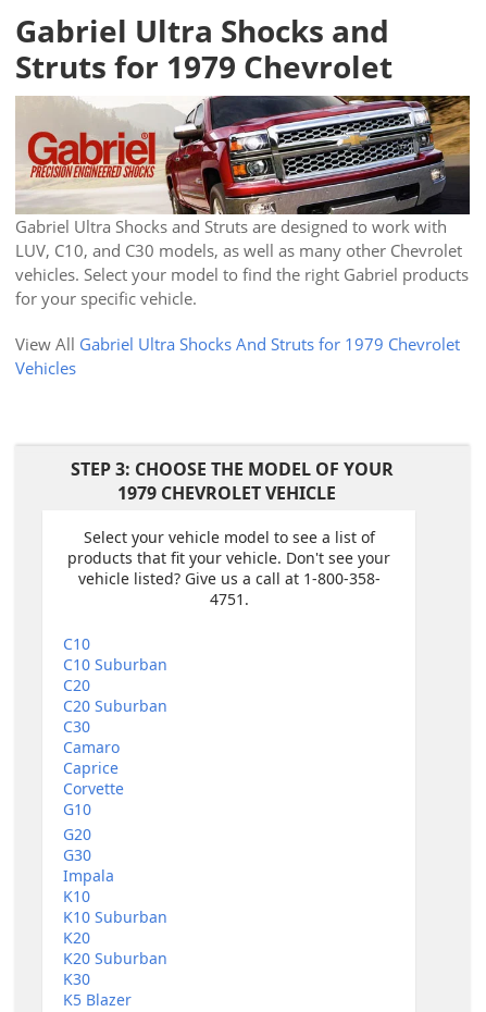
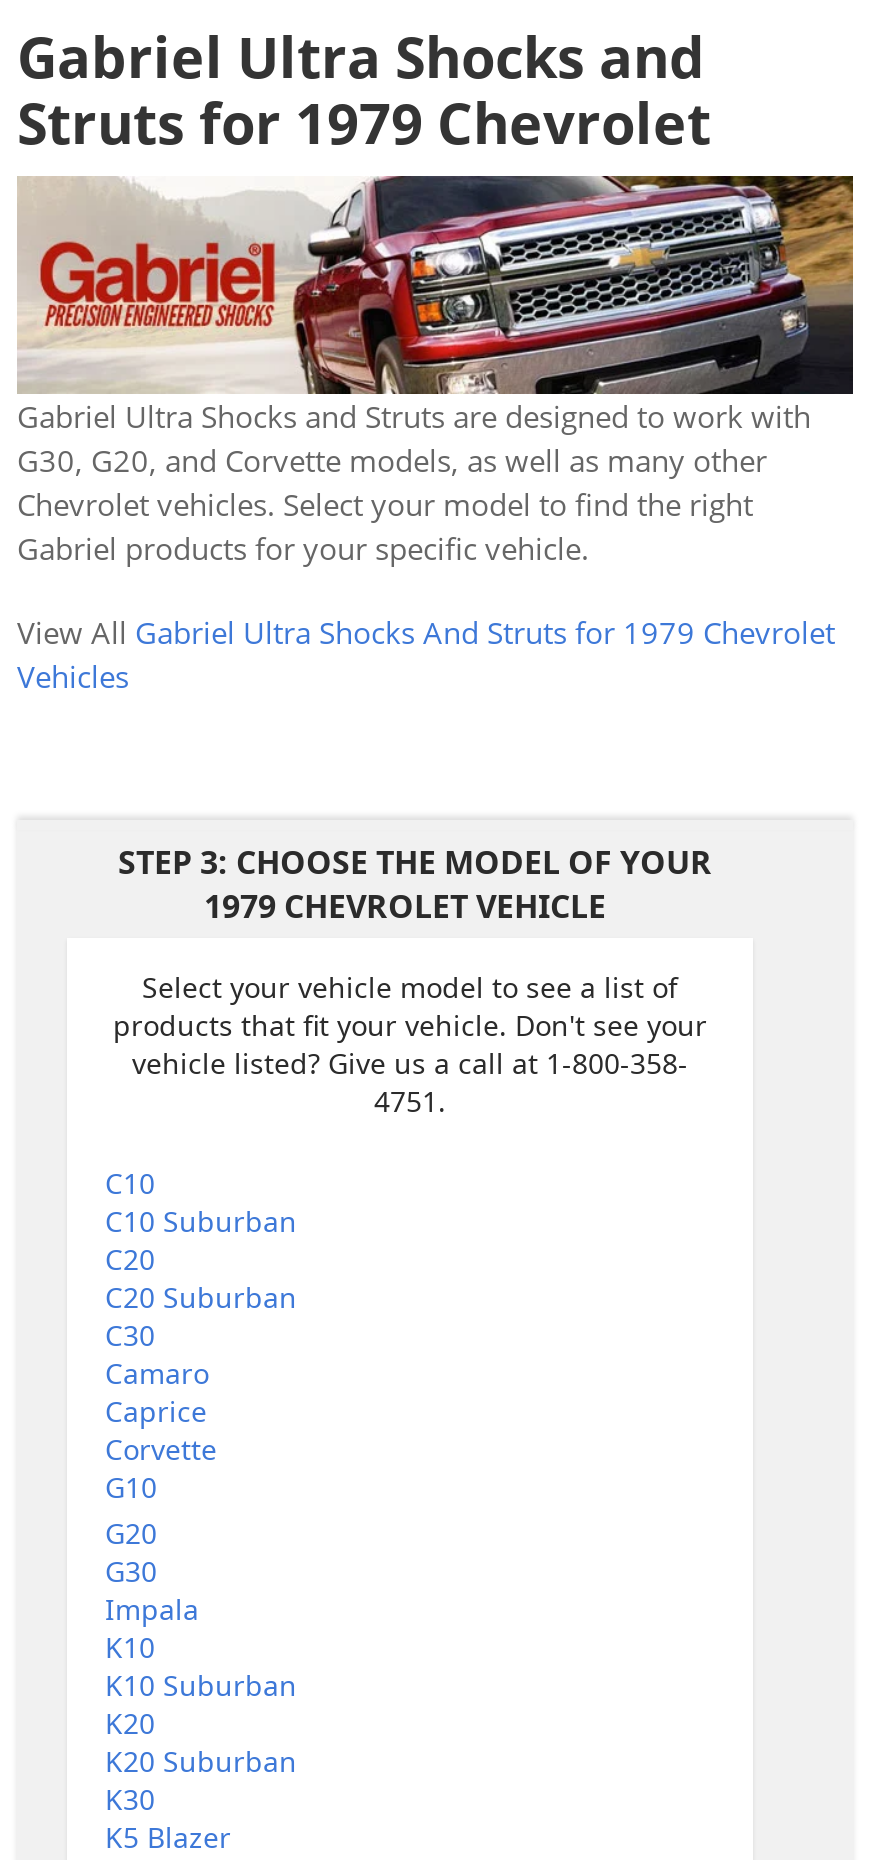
[15,239,469,309] LUV, C10, and C30 models, as well as many other Chevrolet | vehicles. Select your model to find the right Gabriel products | for your specific vehicle. -> [17,439,767,567] G30, G20, and Corvette models, as well as many other | Chevrolet vehicles. Select your model to find the right | Gabriel products for your specific vehicle.

